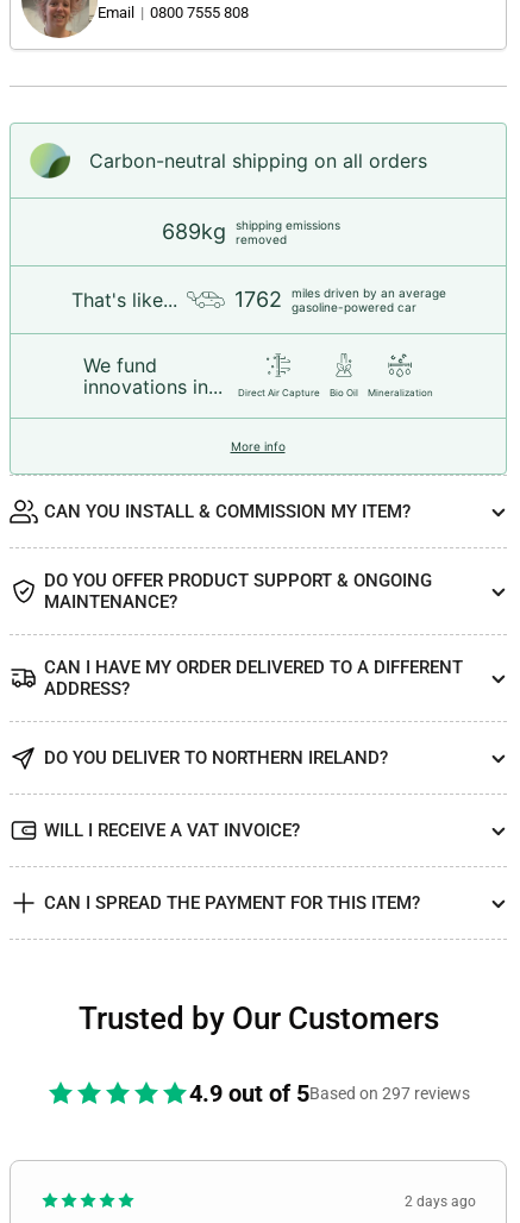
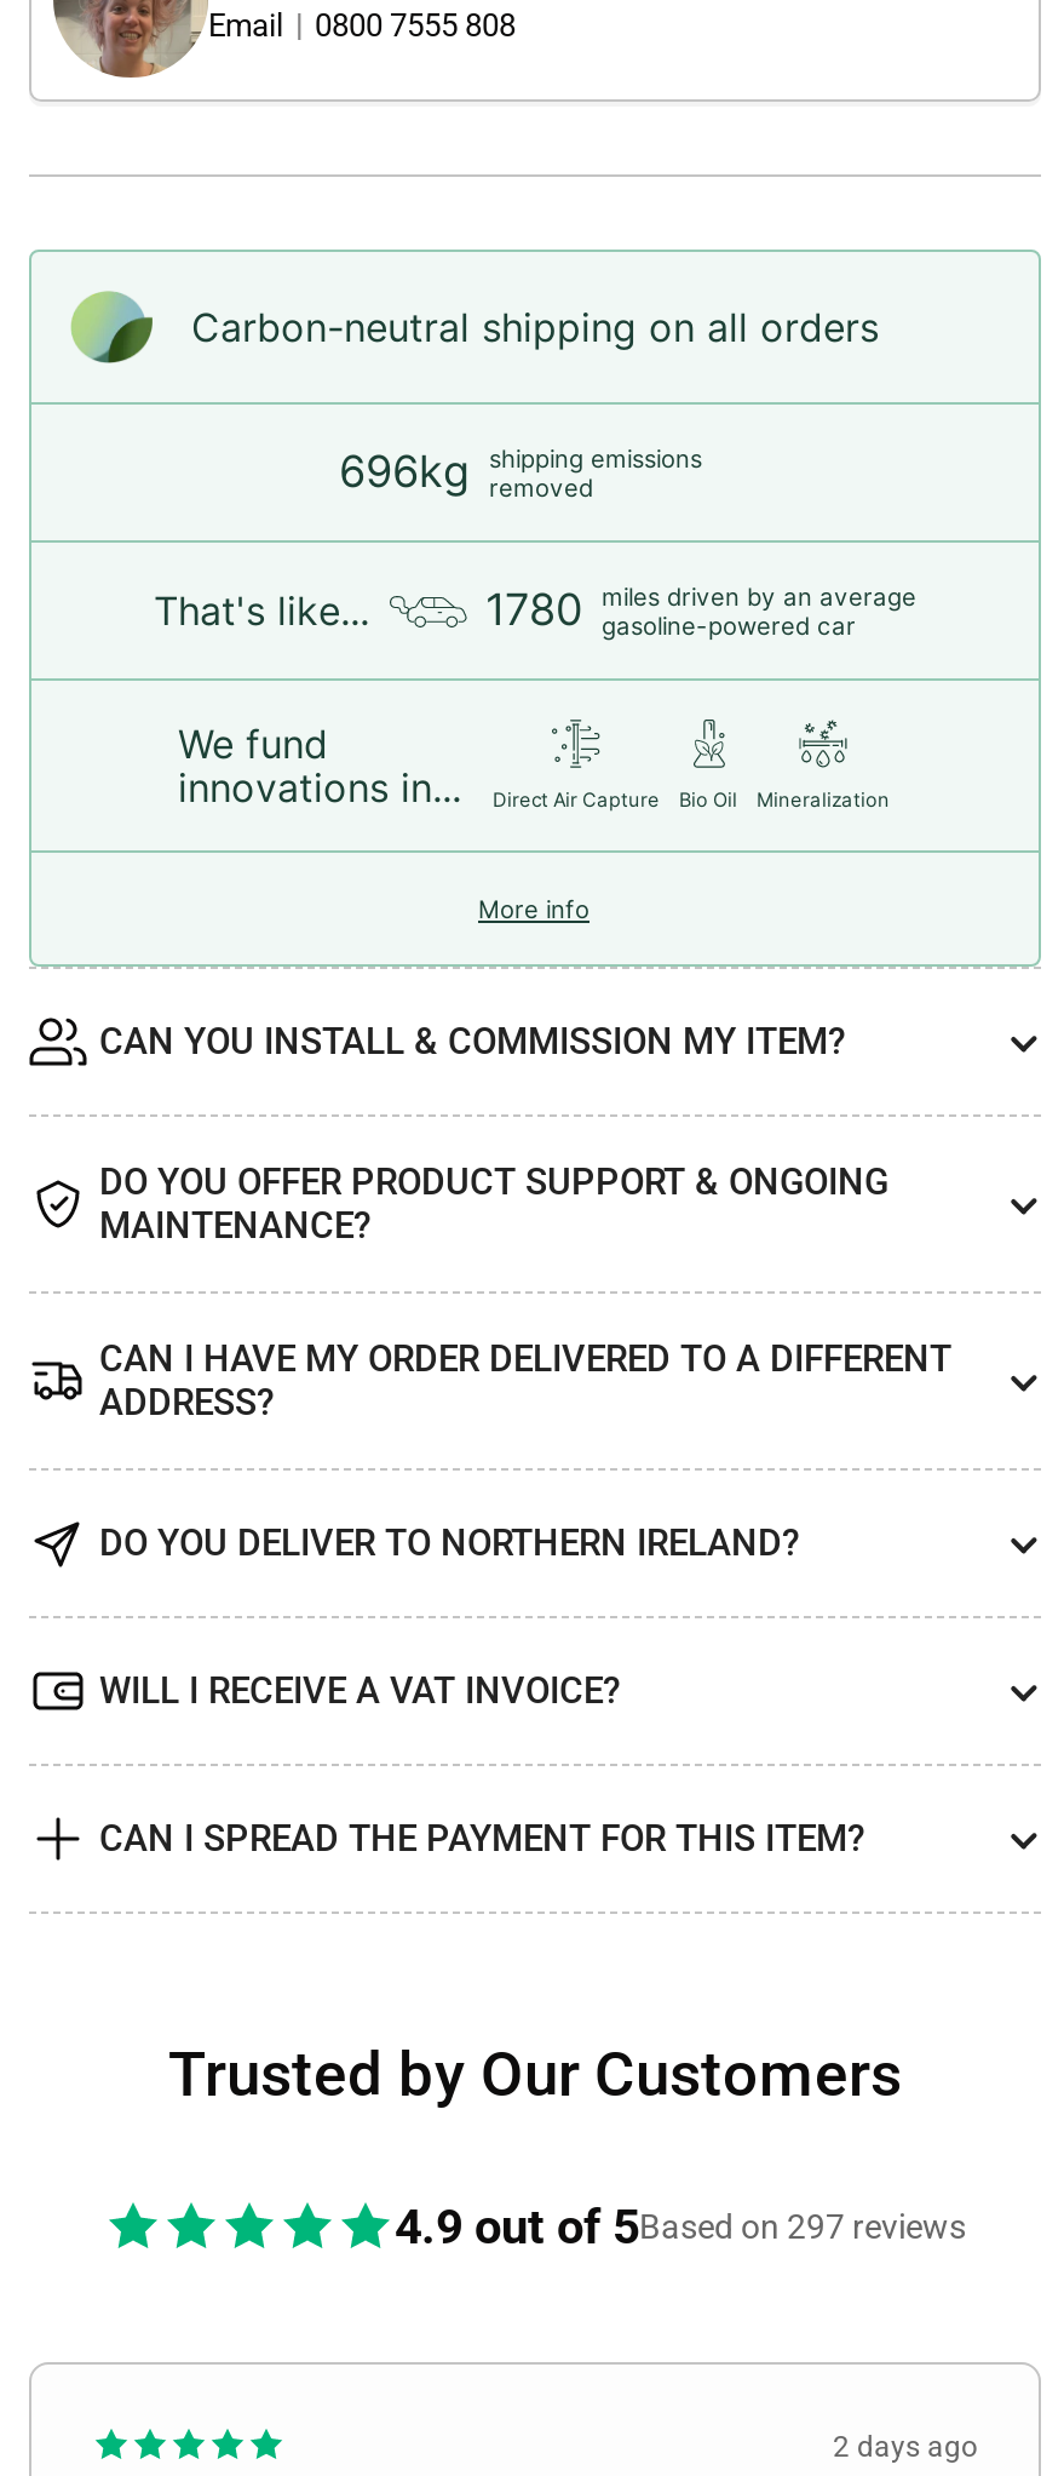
[162,218,340,246] 689kg shipping emissions removed -> [339,444,702,502] 696kg shipping emissions removed
[234,286,446,314] 1762 miles driven by an average gasoline-powered car -> [485,582,916,640] 1780 miles driven by an average gasoline-powered car

